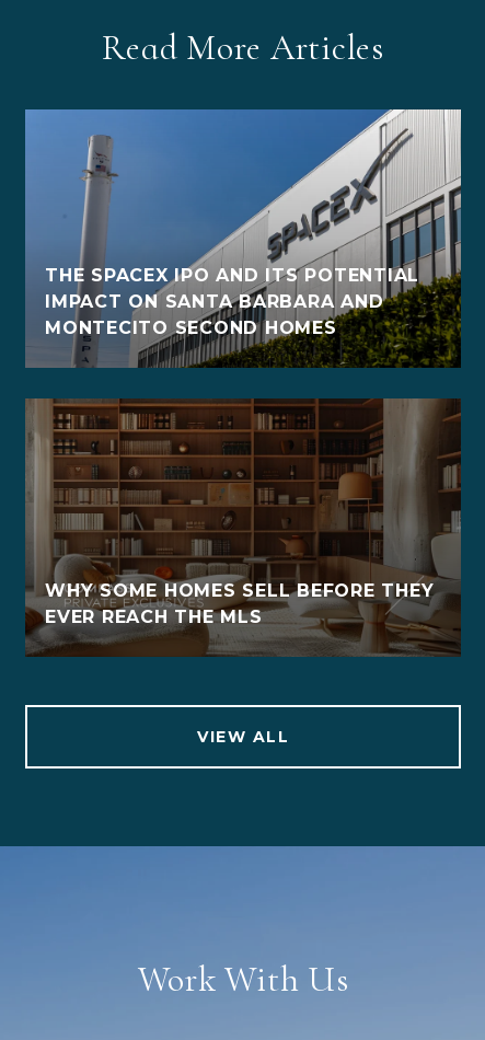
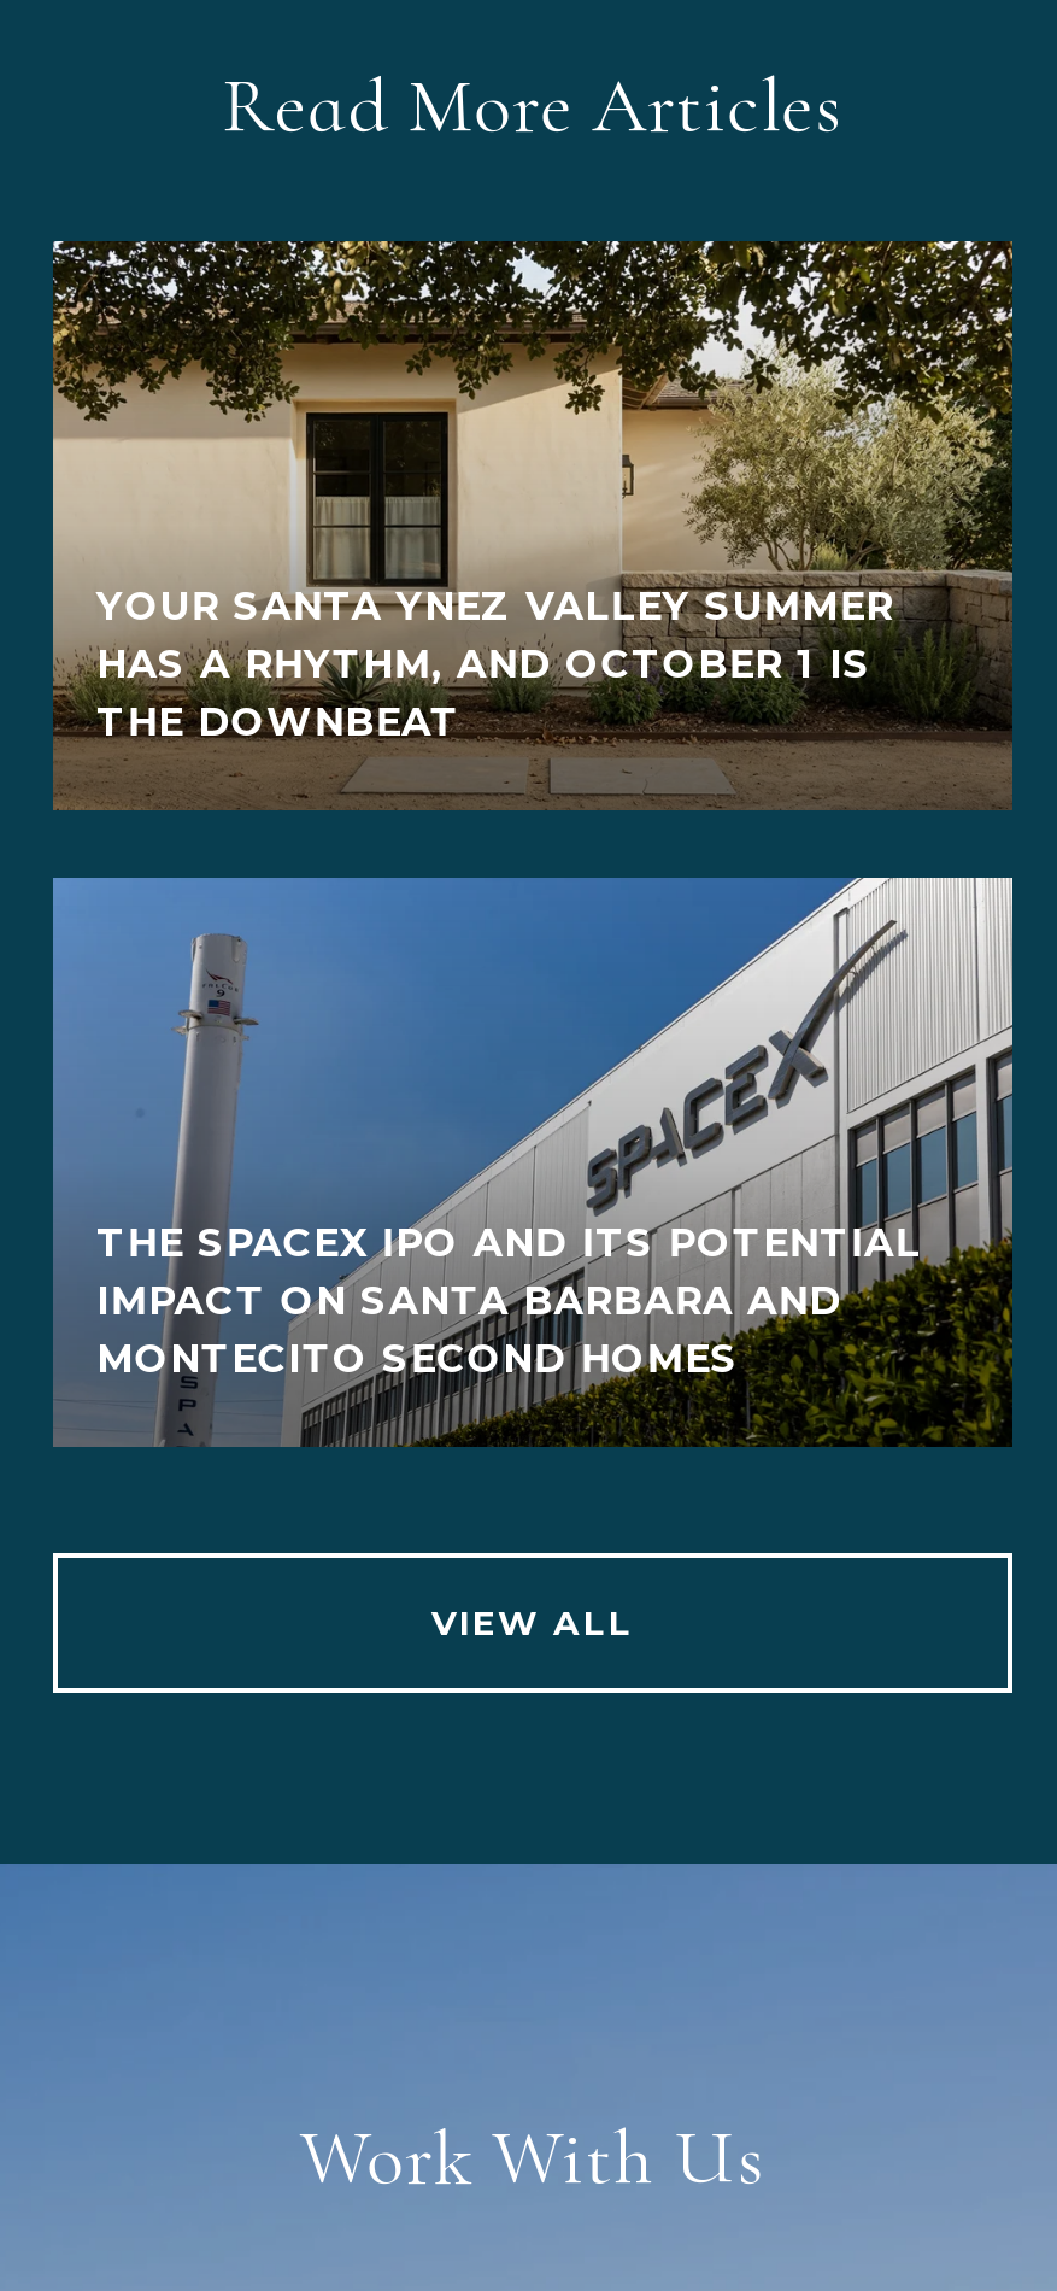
none -> [51,239,1015,810] [image] | YOUR SANTA YNEZ VALLEY SUMMER | HAS A RHYTHM, AND OCTOBER 1 IS | THE DOWNBEAT
moved [45,108,463,369] -> [96,875,1017,1449]: [image] | THE SPACEX IPO AND ITS POTENTIAL | IMPACT ON SANTA BARBARA AND | MONTECITO SECOND HOMES
[25,398,462,657] [image] | WHY SOME HOMES SELL BEFORE THEY | EVER REACH THE MLS -> none

